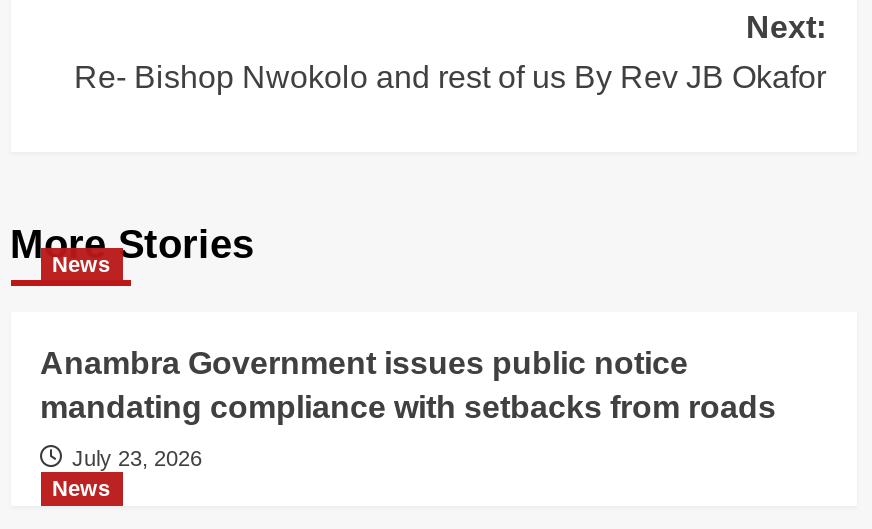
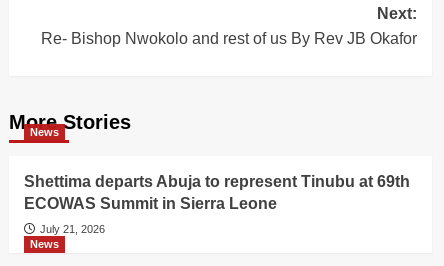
[40,345,776,423] Anambra Government issues public notice | mandating compliance with setbacks from roads -> [23,173,409,212] Shettima departs Abuja to represent Tinubu at 69th | ECOWAS Summit in Sierra Leone
[72,445,202,469] July 23, 2026 -> [39,223,104,235] July 21, 2026

